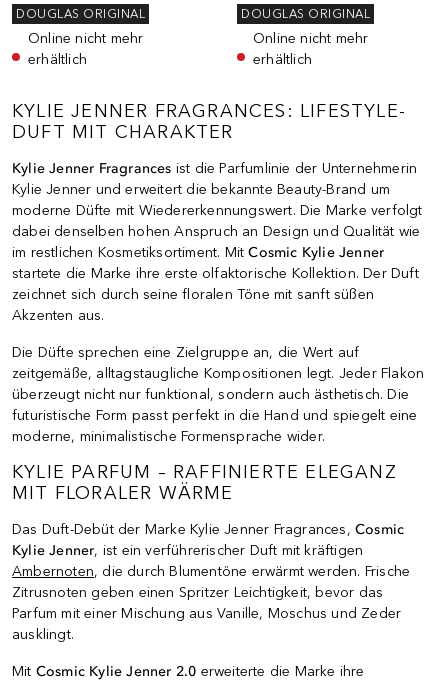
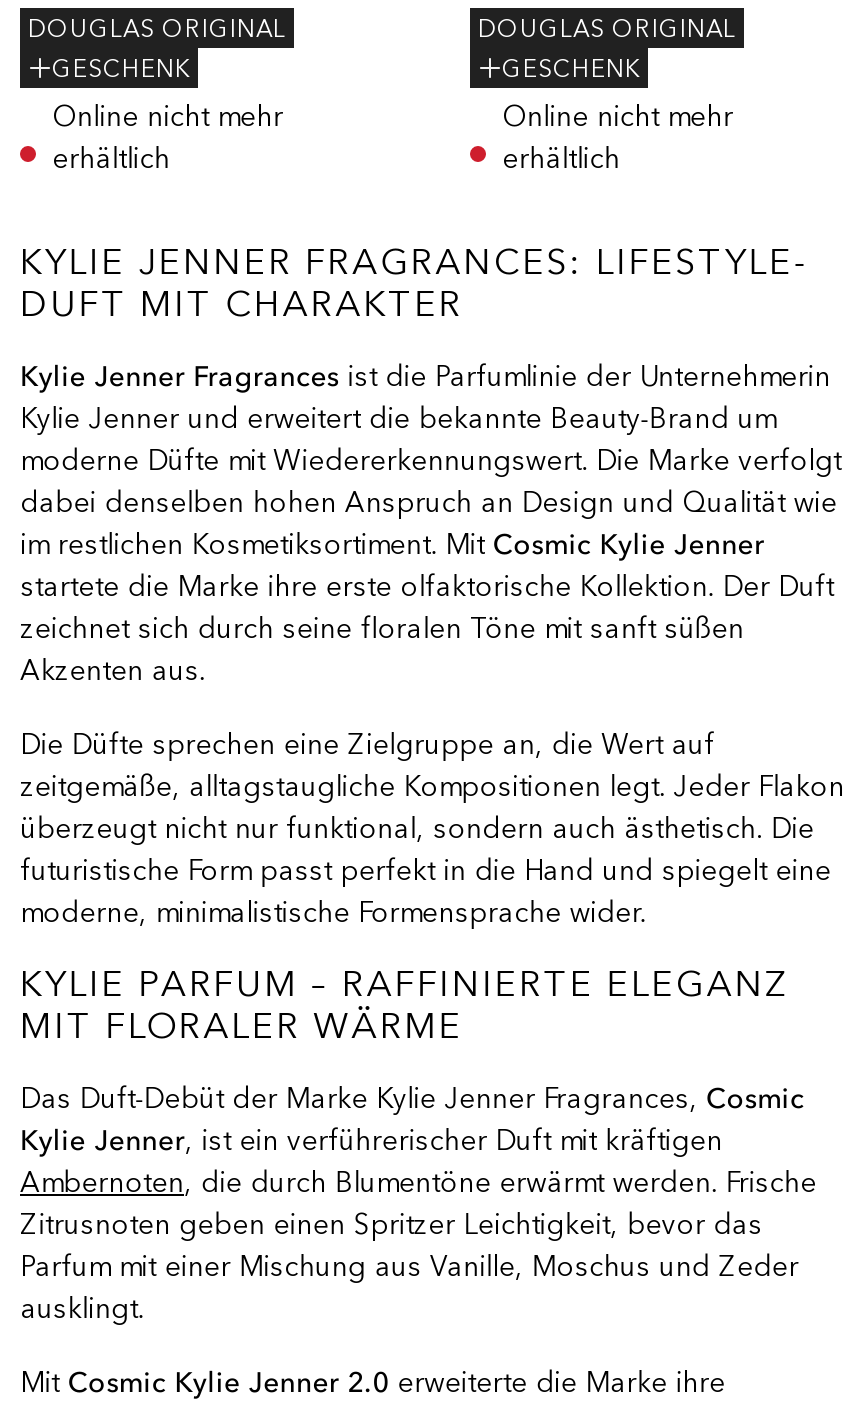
none -> [52,55,190,83] GESCHENK
none -> [502,54,640,82] GESCHENK

